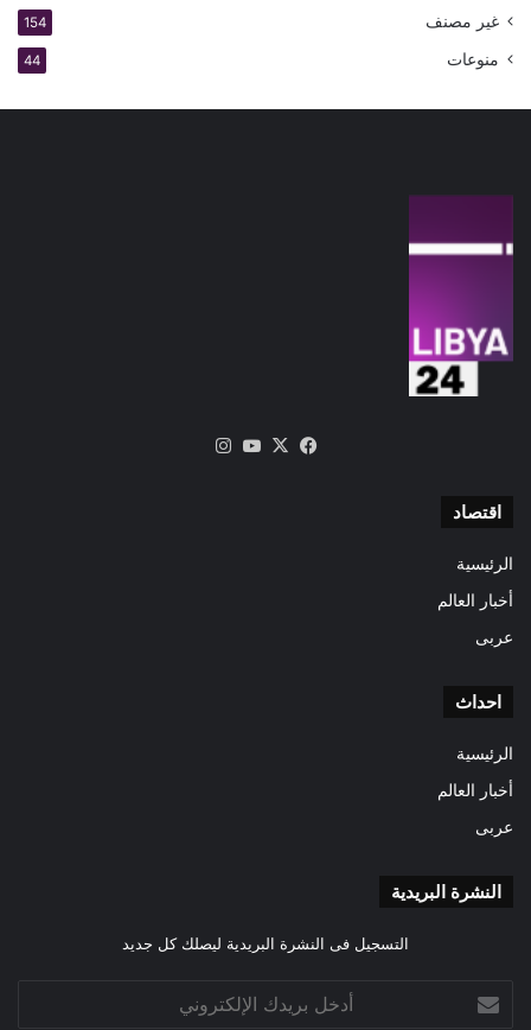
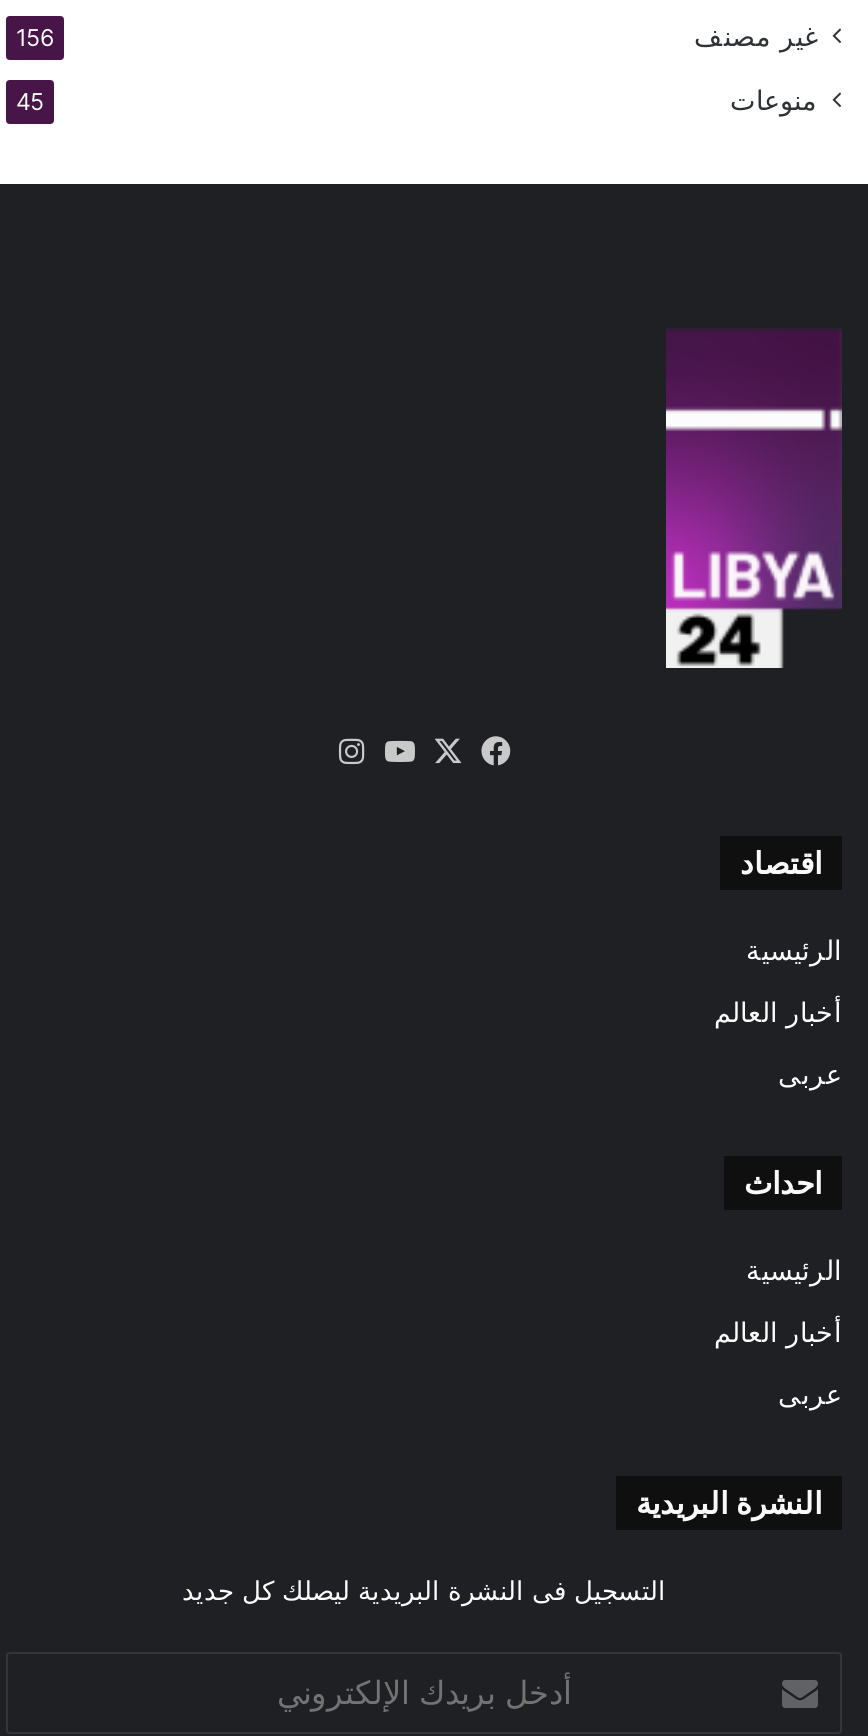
[24,14,46,31] 154 -> [16,24,54,52] 156
[24,52,40,69] 44 -> [16,88,44,116] 45

